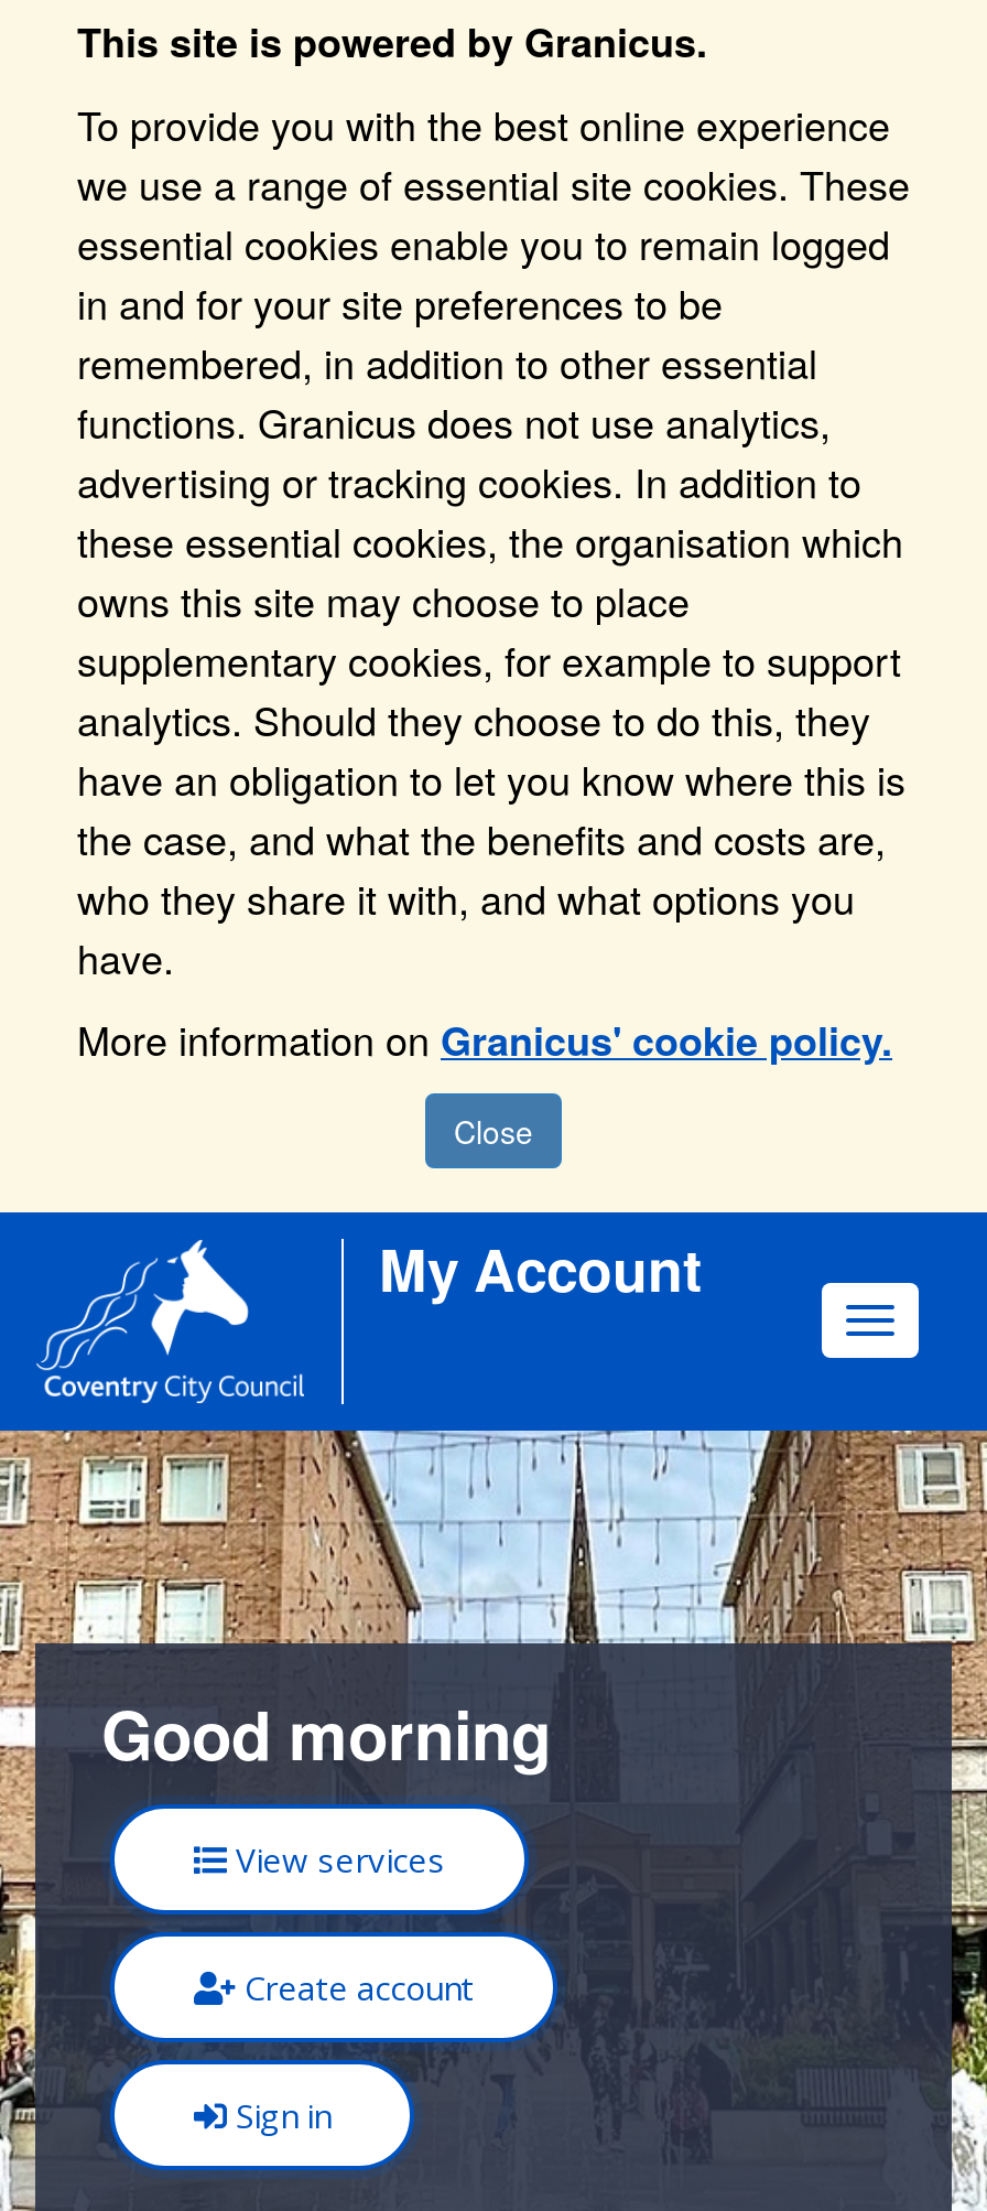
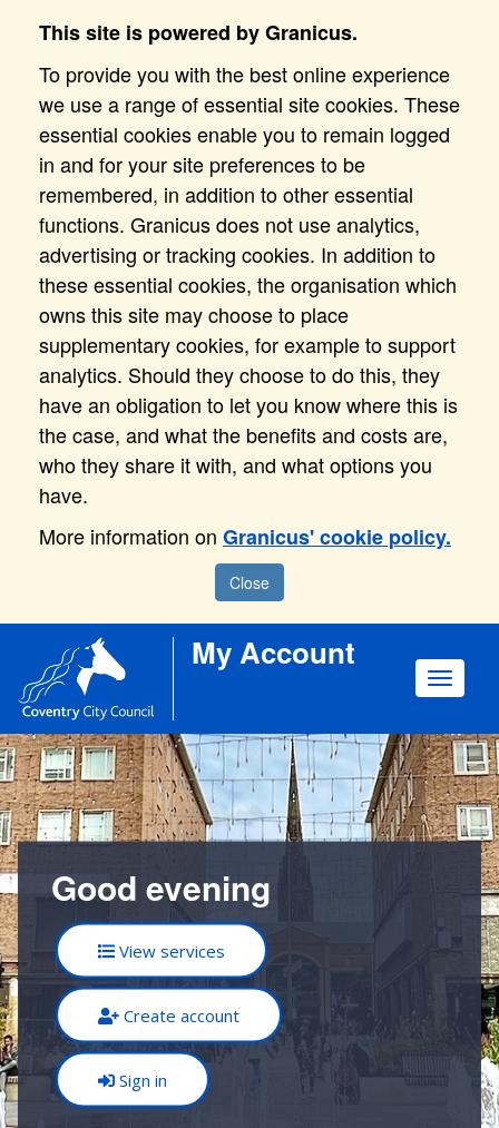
[101,1685,551,1780] Good morning -> [51,862,271,910] Good evening

